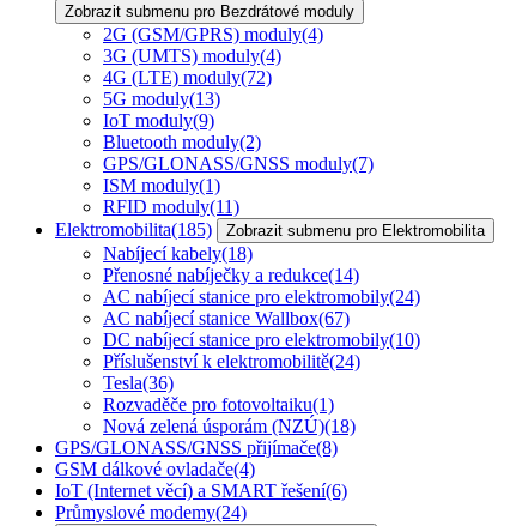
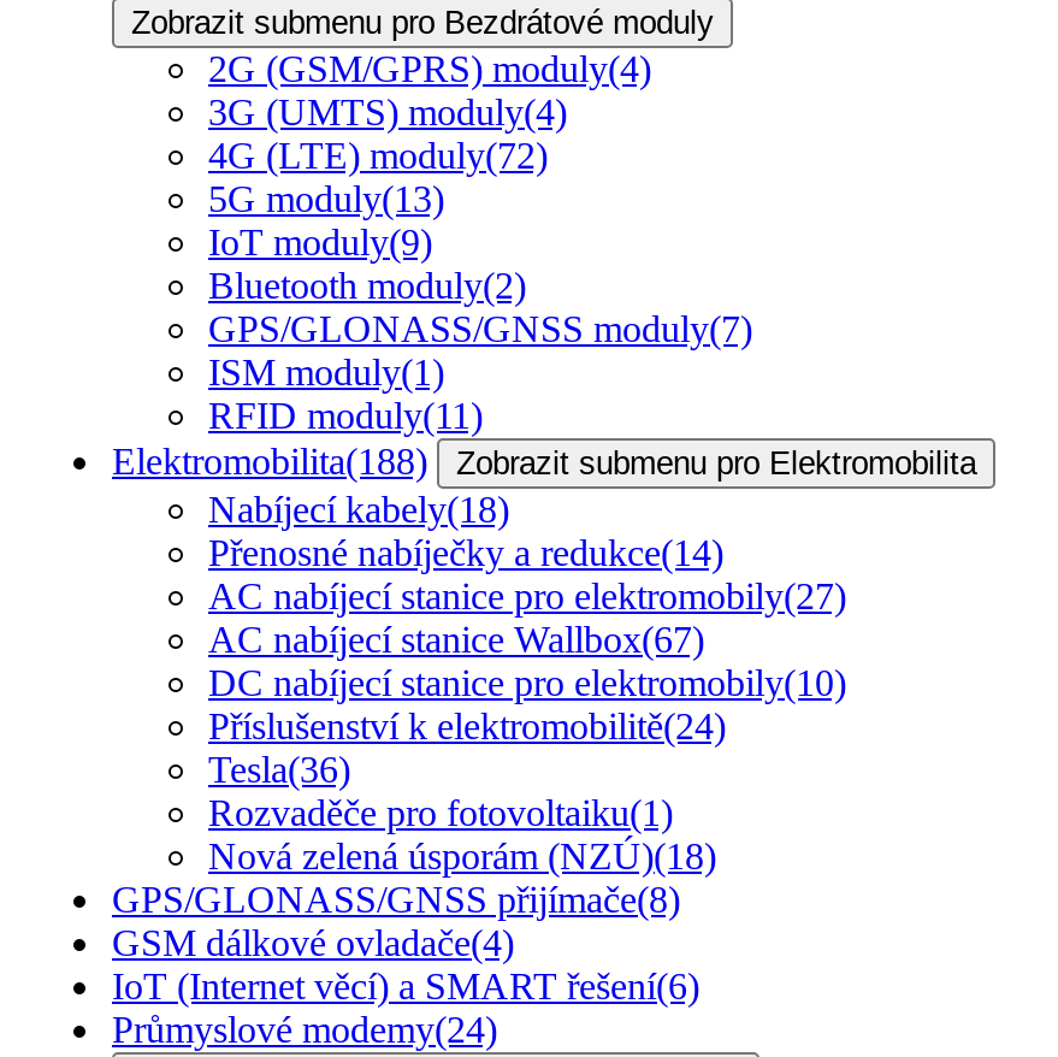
[55,219,212,240] Elektromobilita(185) -> [112,441,427,482] Elektromobilita(188)
[103,286,420,307] AC nabíjecí stanice pro elektromobily(24) -> [208,575,846,616] AC nabíjecí stanice pro elektromobily(27)

